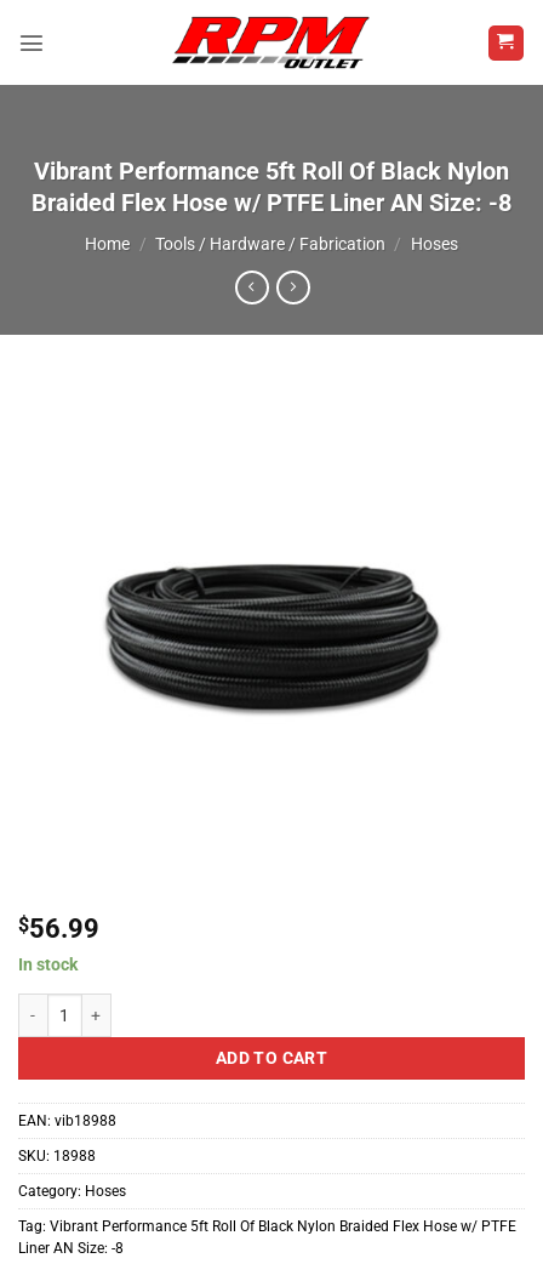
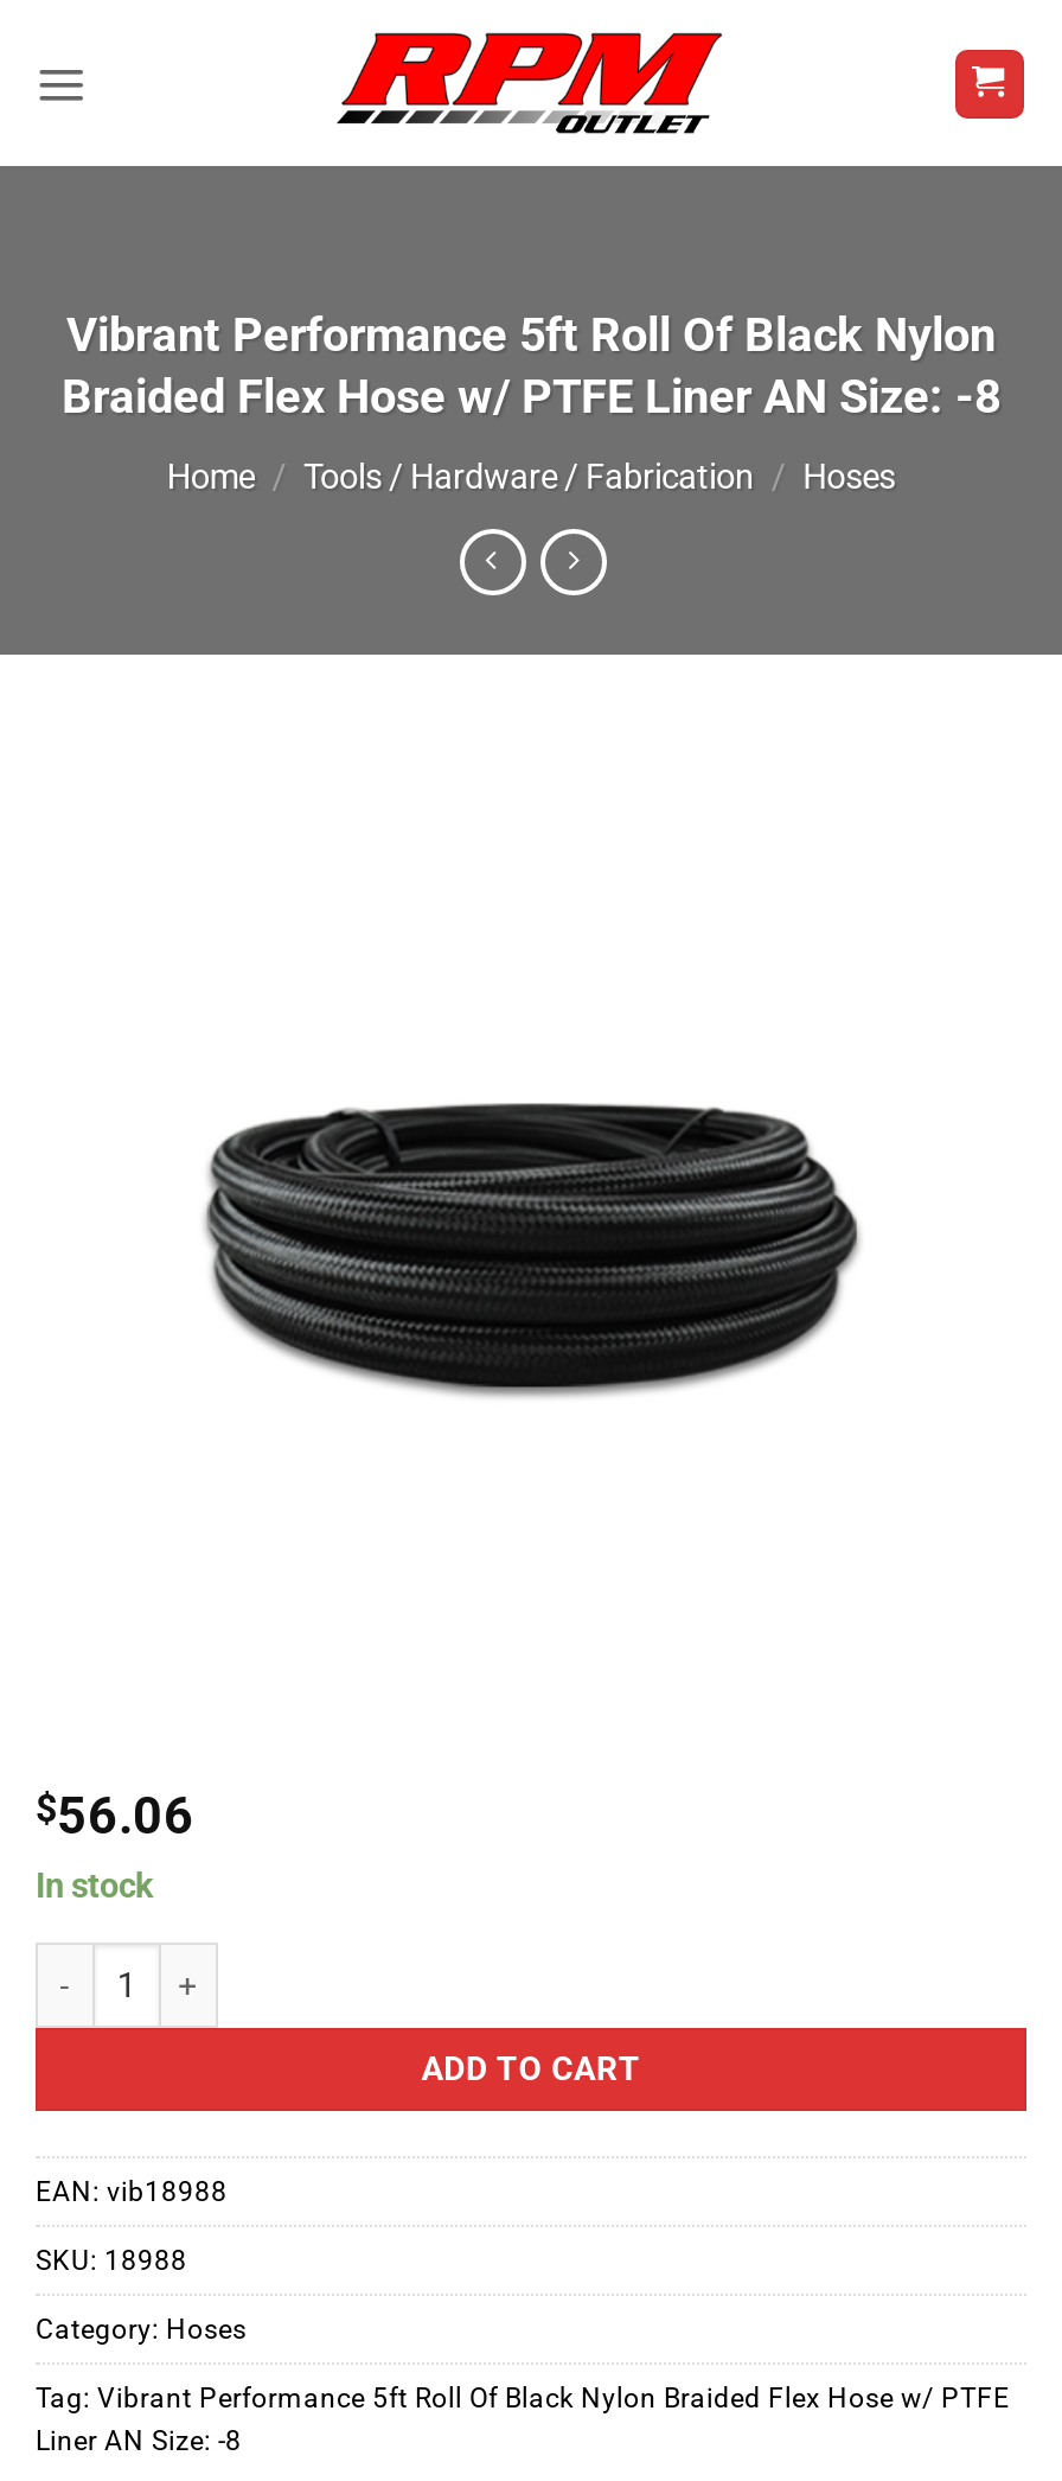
[18,913,99,944] $56.99 -> [36,1786,194,1845] $56.06

